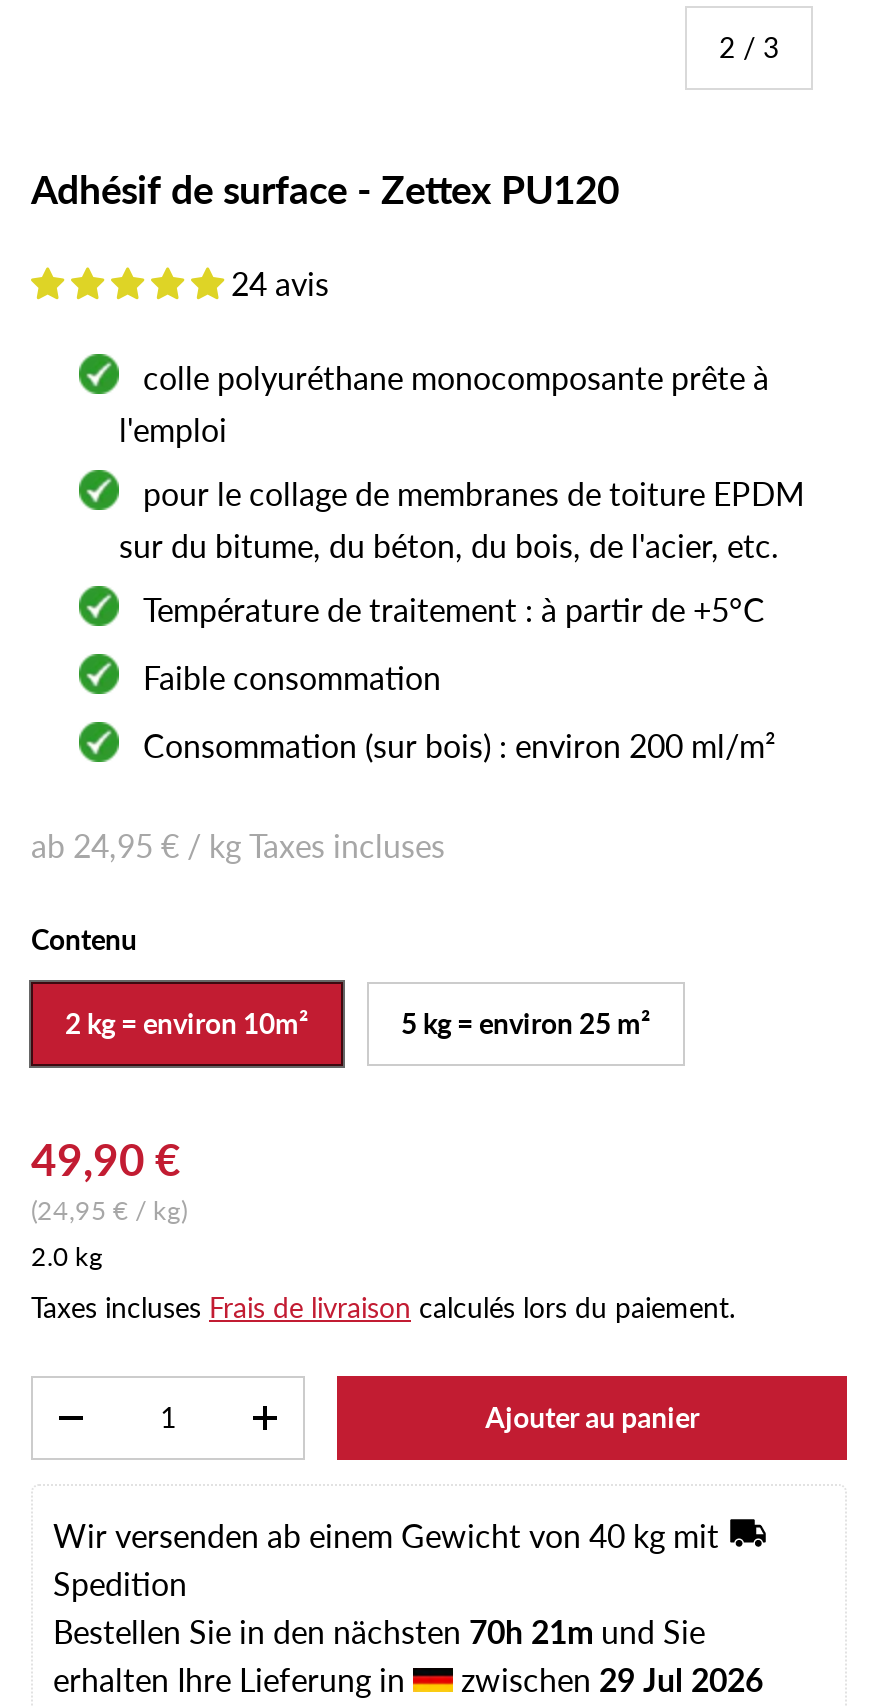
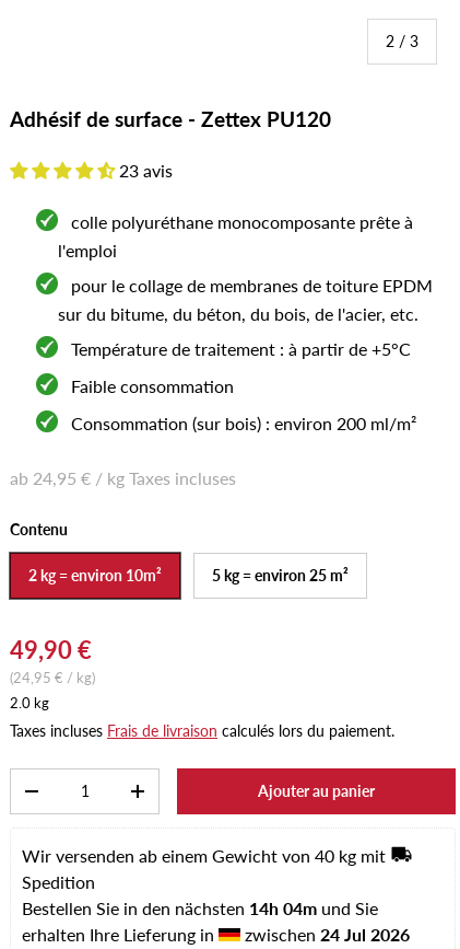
[231,265,329,303] 24 avis -> [119,160,173,181] 23 avis
[53,1613,713,1651] Bestellen Sie in den nächsten 70h 21m und Sie -> [22,898,382,919] Bestellen Sie in den nächsten 14h 04m und Sie
[53,1661,771,1699] erhalten Ihre Lieferung in zwischen 29 Jul 2026 -> [22,924,414,945] erhalten Ihre Lieferung in zwischen 24 Jul 2026

